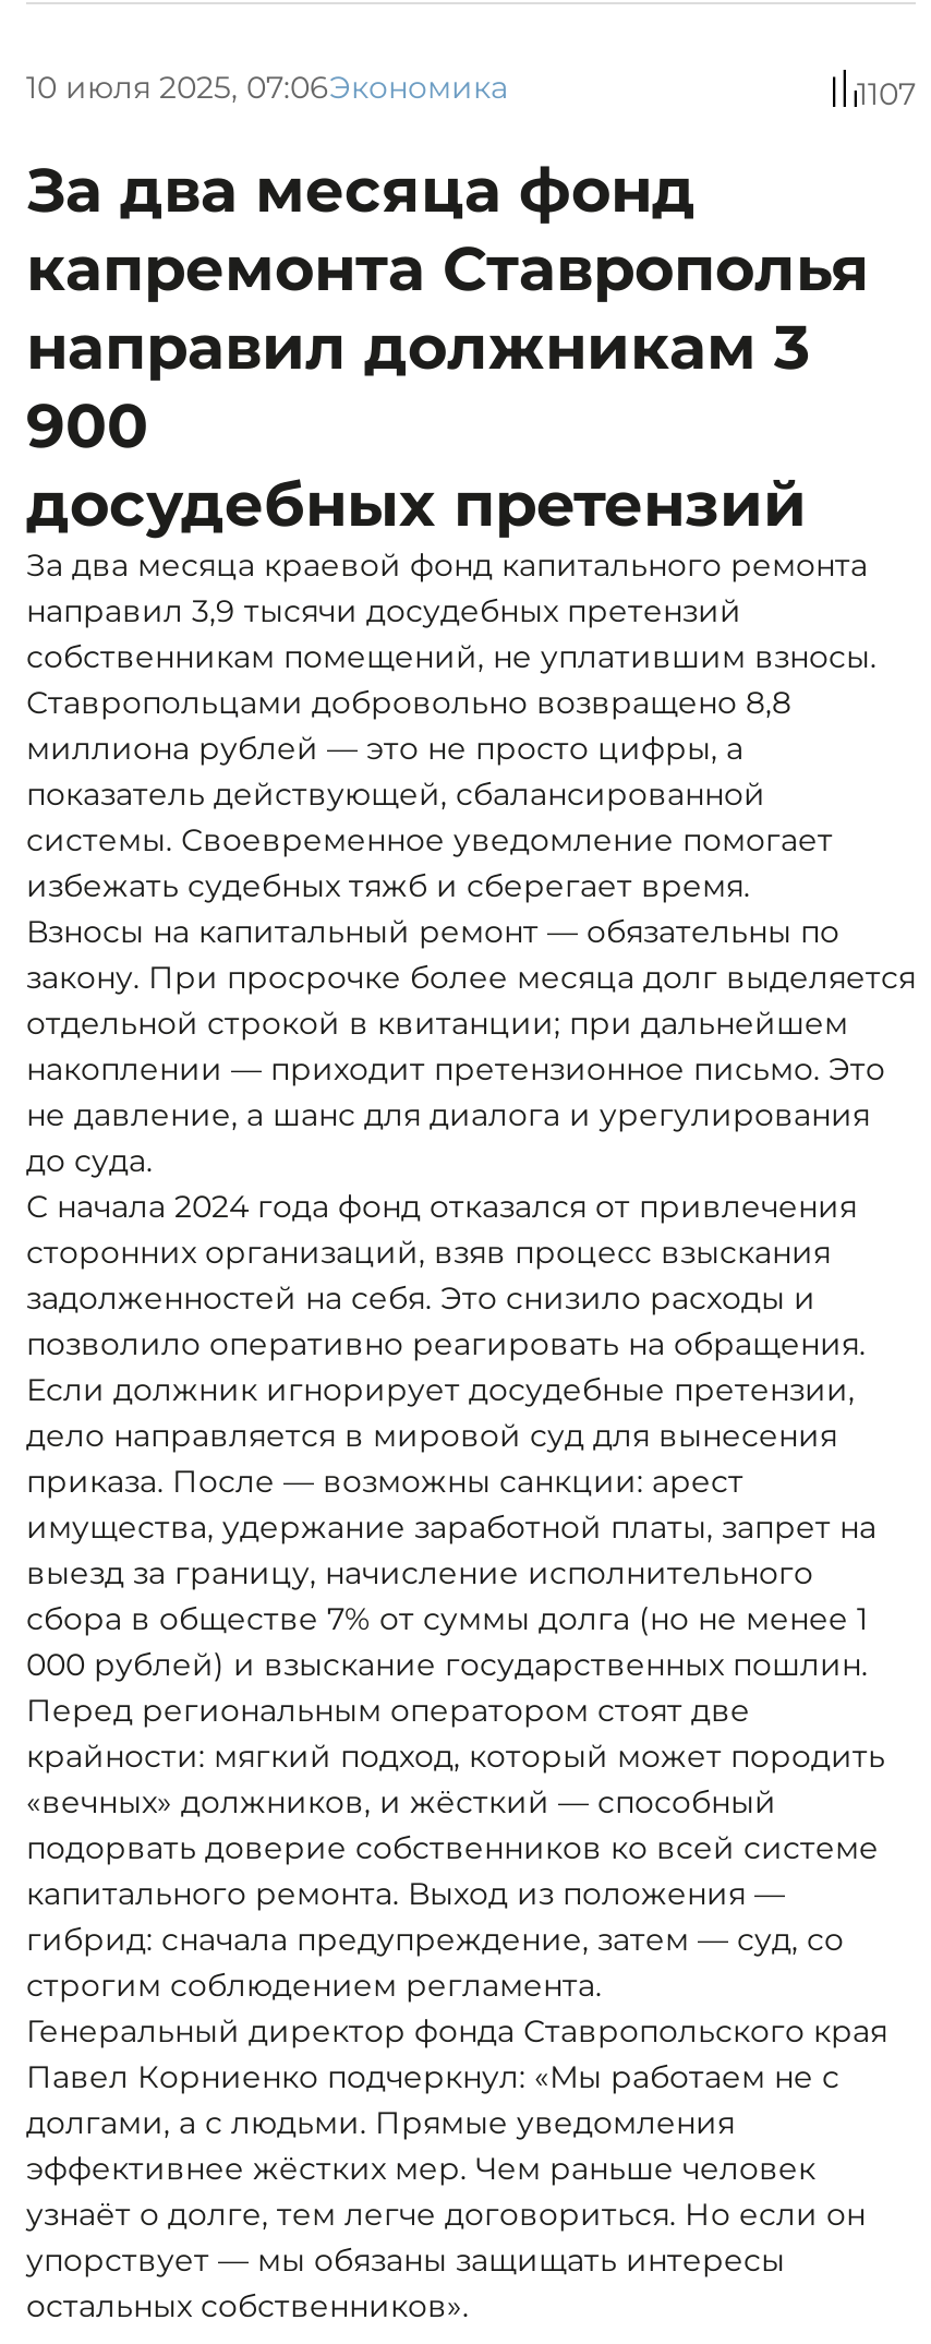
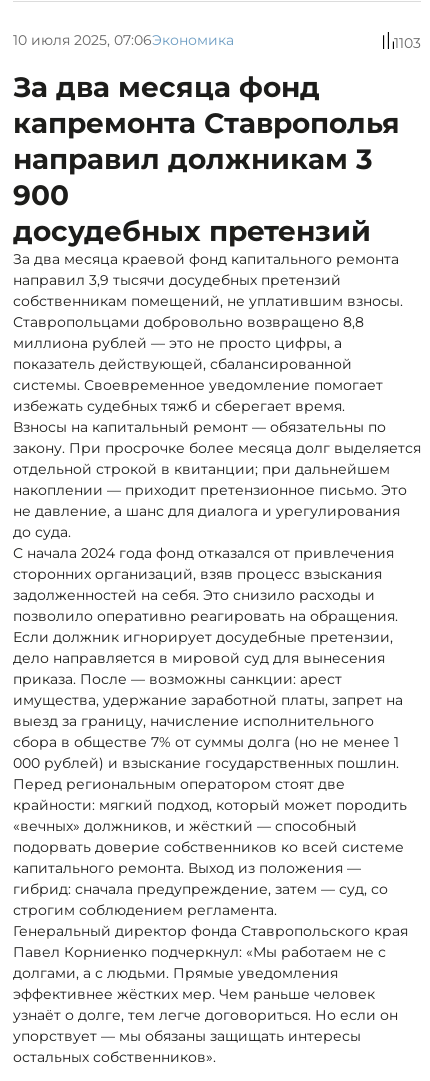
[857,74,916,113] 1107 -> [394,34,421,52] 1103

